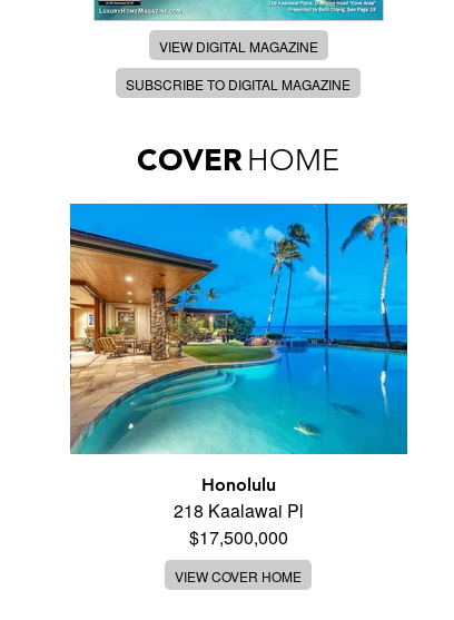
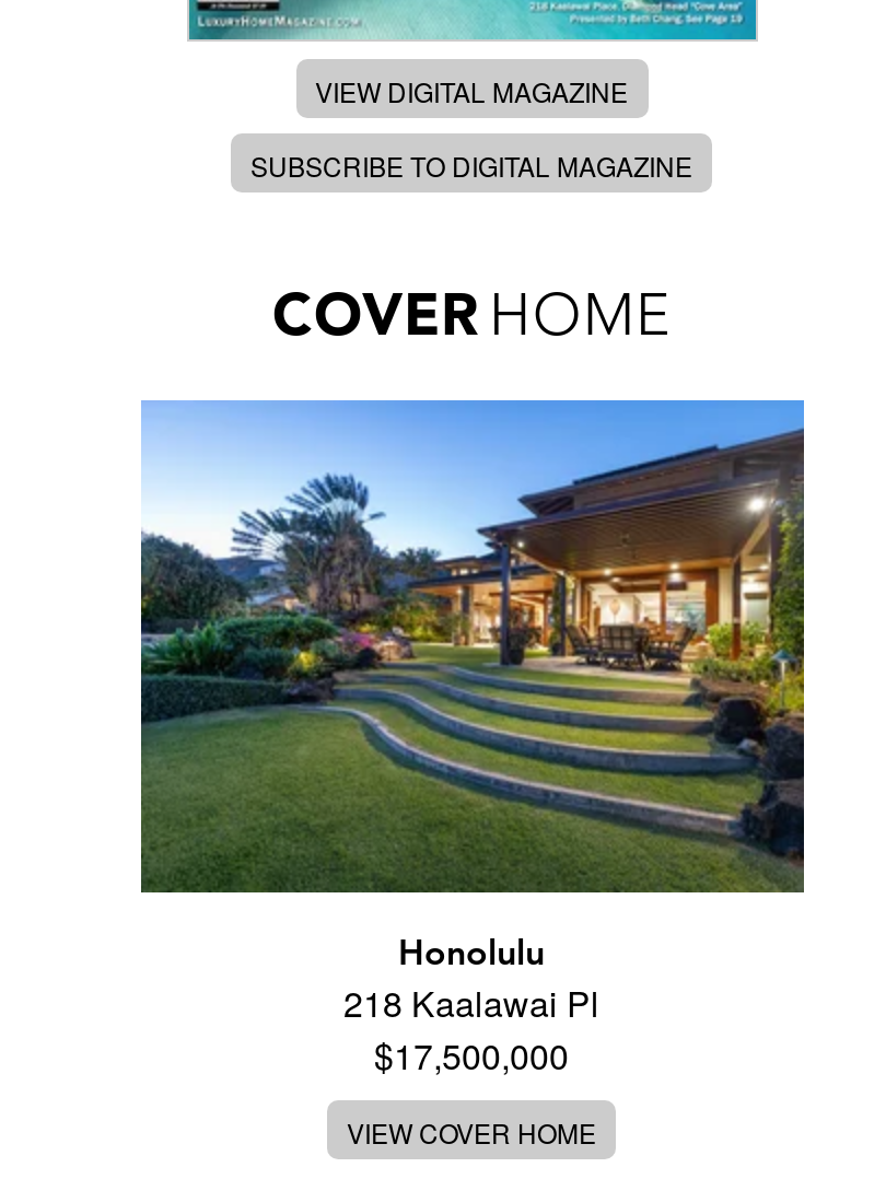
[69,203,408,455] [image] -> [139,398,806,895] [image]

